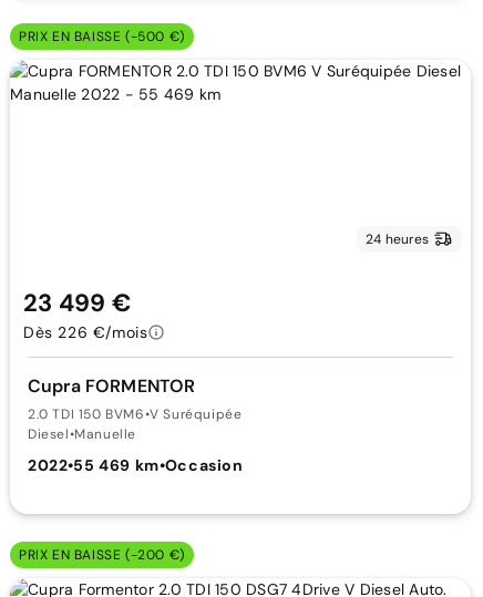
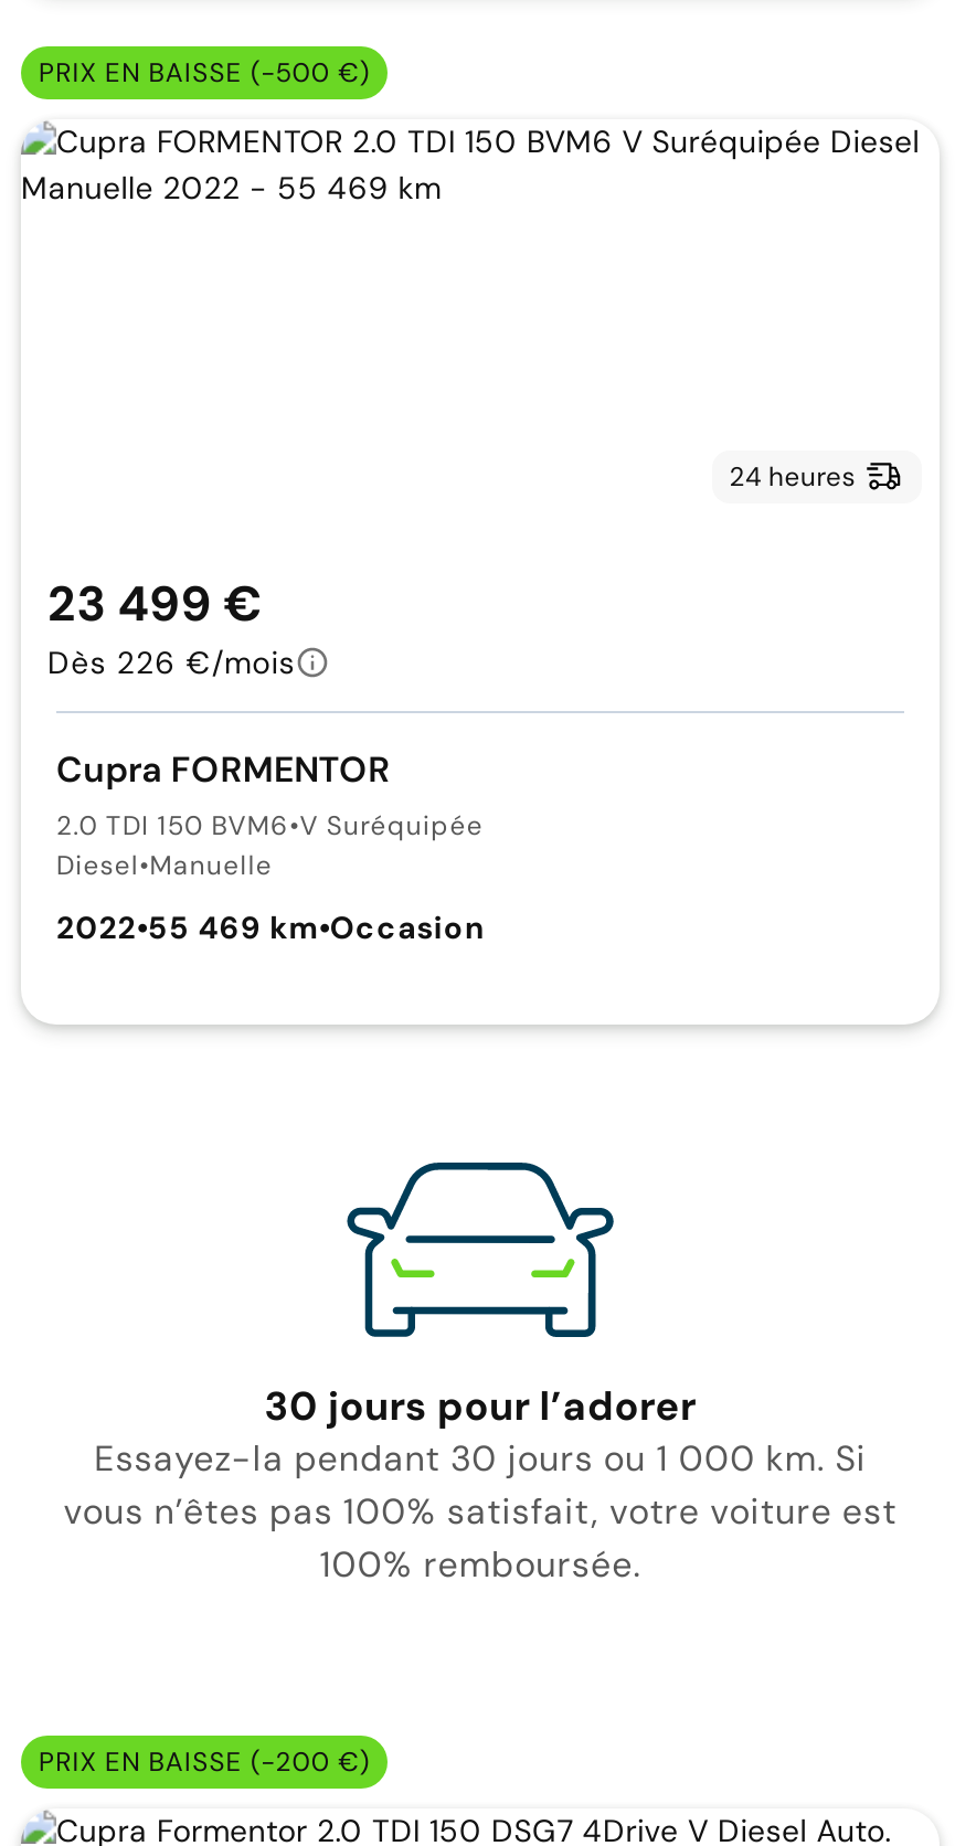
none -> [64,1159,897,1587] [image] | 30 jours pour l’adorer | Essayez-la pendant 30 jours ou 1 000 km. Si | vous n’êtes pas 100% satisfait, votre voiture est | 100% remboursée.

